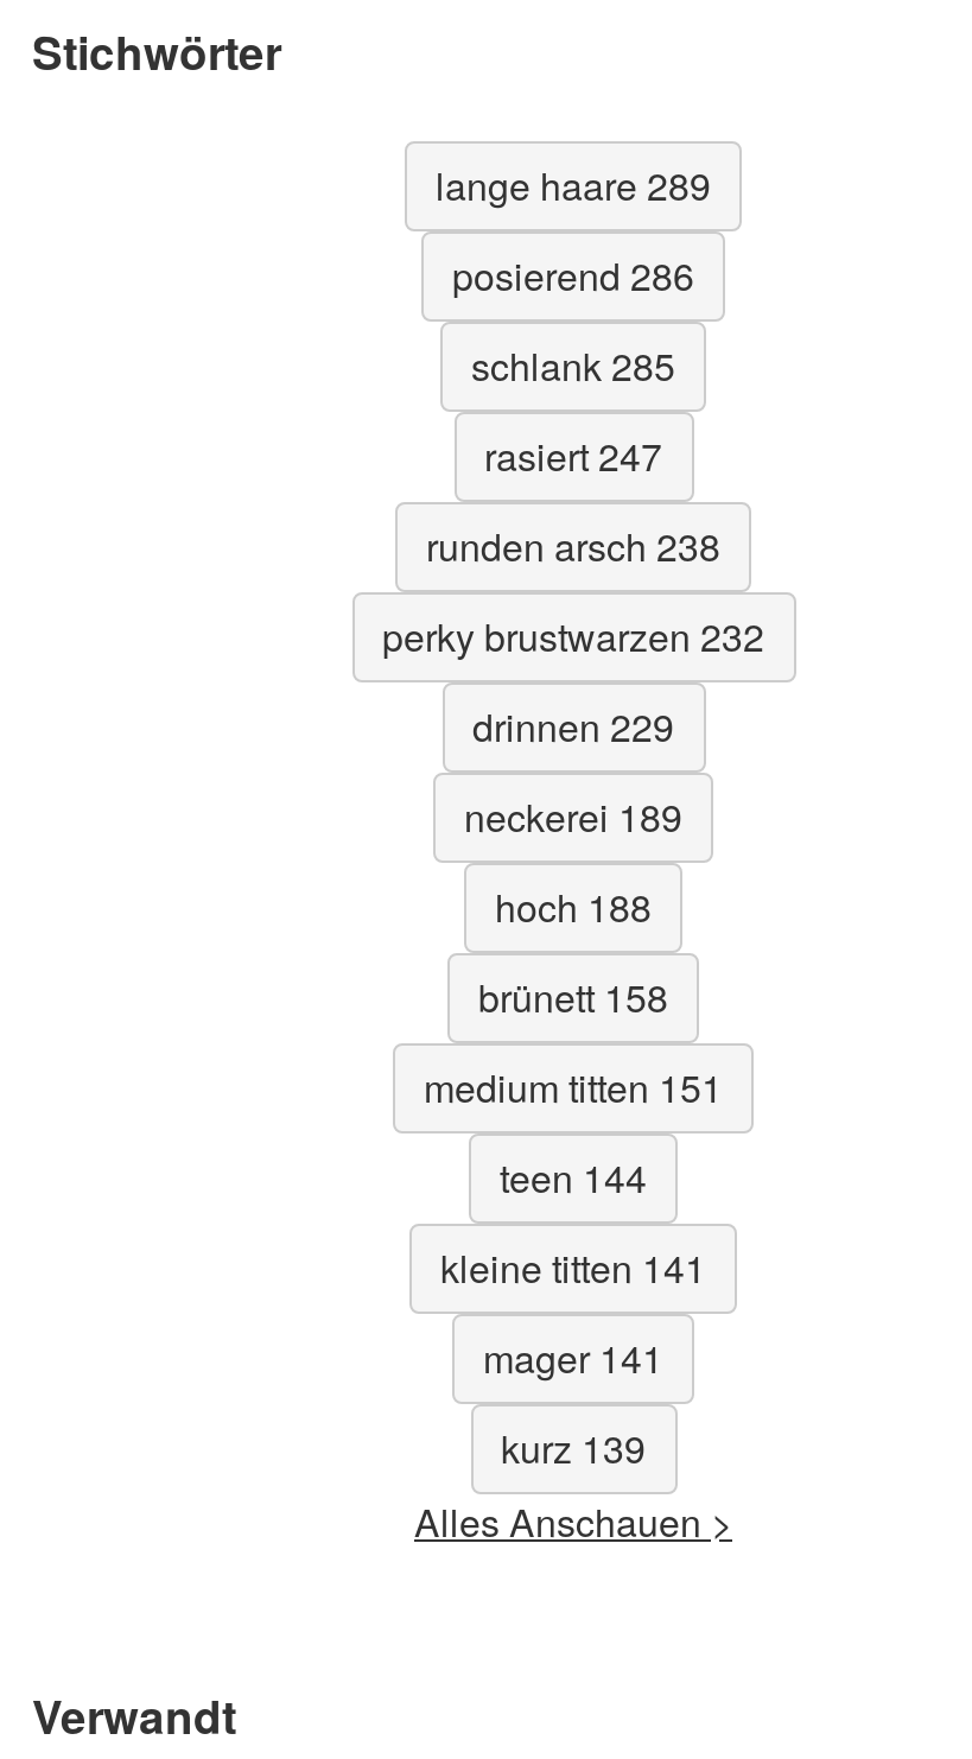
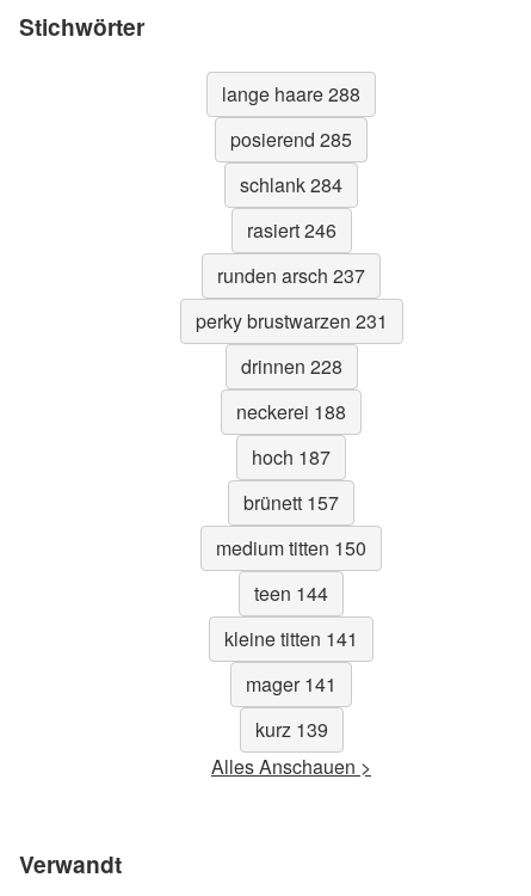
[436,158,711,213] lange haare 289 -> [222,80,360,108] lange haare 288
[452,248,694,303] posierend 286 -> [230,126,352,153] posierend 285
[471,339,675,393] schlank 285 -> [240,171,342,198] schlank 284
[484,429,662,483] rasiert 247 -> [246,216,336,244] rasiert 246
[426,519,720,574] runden arsch 238 -> [217,262,365,289] runden arsch 237
[382,609,764,664] perky brustwarzen 232 -> [195,307,387,335] perky brustwarzen 231
[472,699,674,754] drinnen 229 -> [240,353,342,380] drinnen 228
[464,790,682,844] neckerei 189 -> [236,398,346,425] neckerei 188
[495,880,652,934] hoch 188 -> [252,443,331,471] hoch 187
[478,970,668,1025] brünett 158 -> [243,489,339,516] brünett 157
[424,1060,723,1115] medium titten 151 -> [216,534,366,562] medium titten 150

